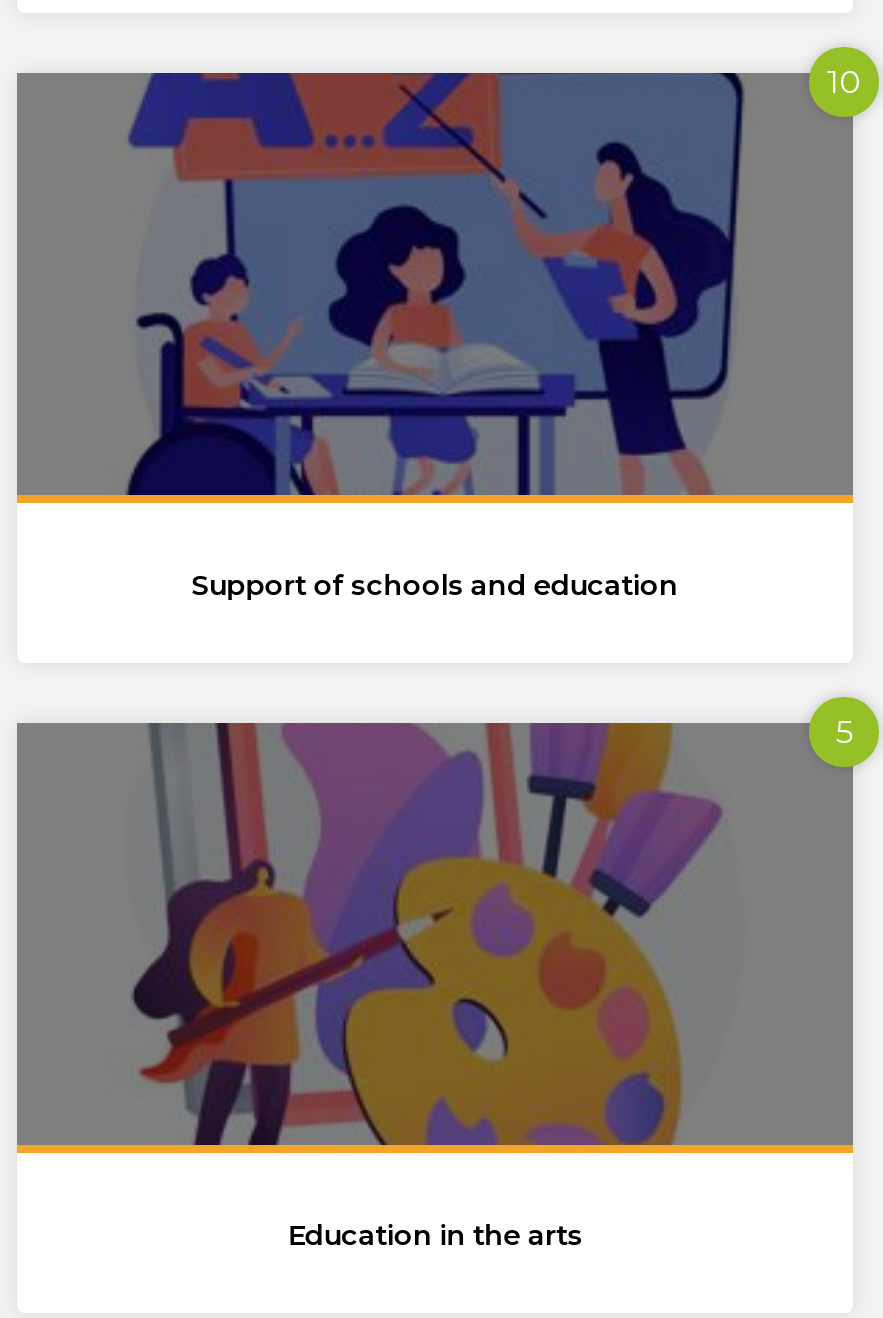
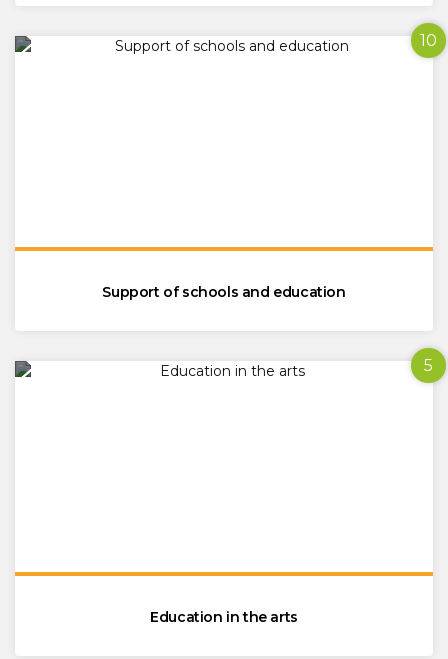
[15,71,855,497] [image] -> none
[15,721,855,1147] [image] -> none

